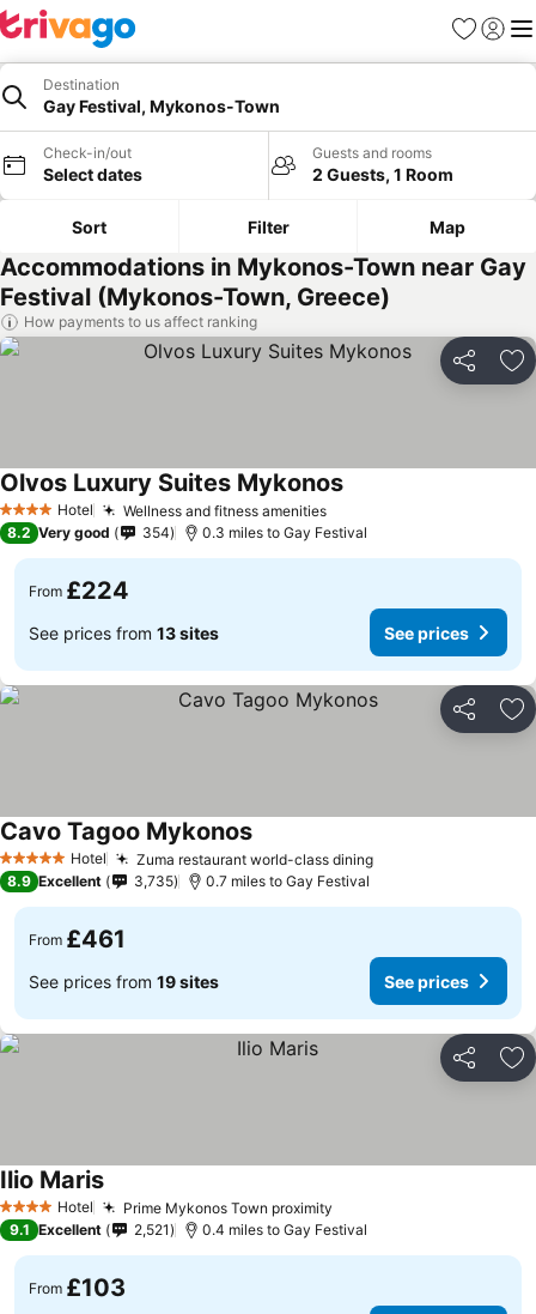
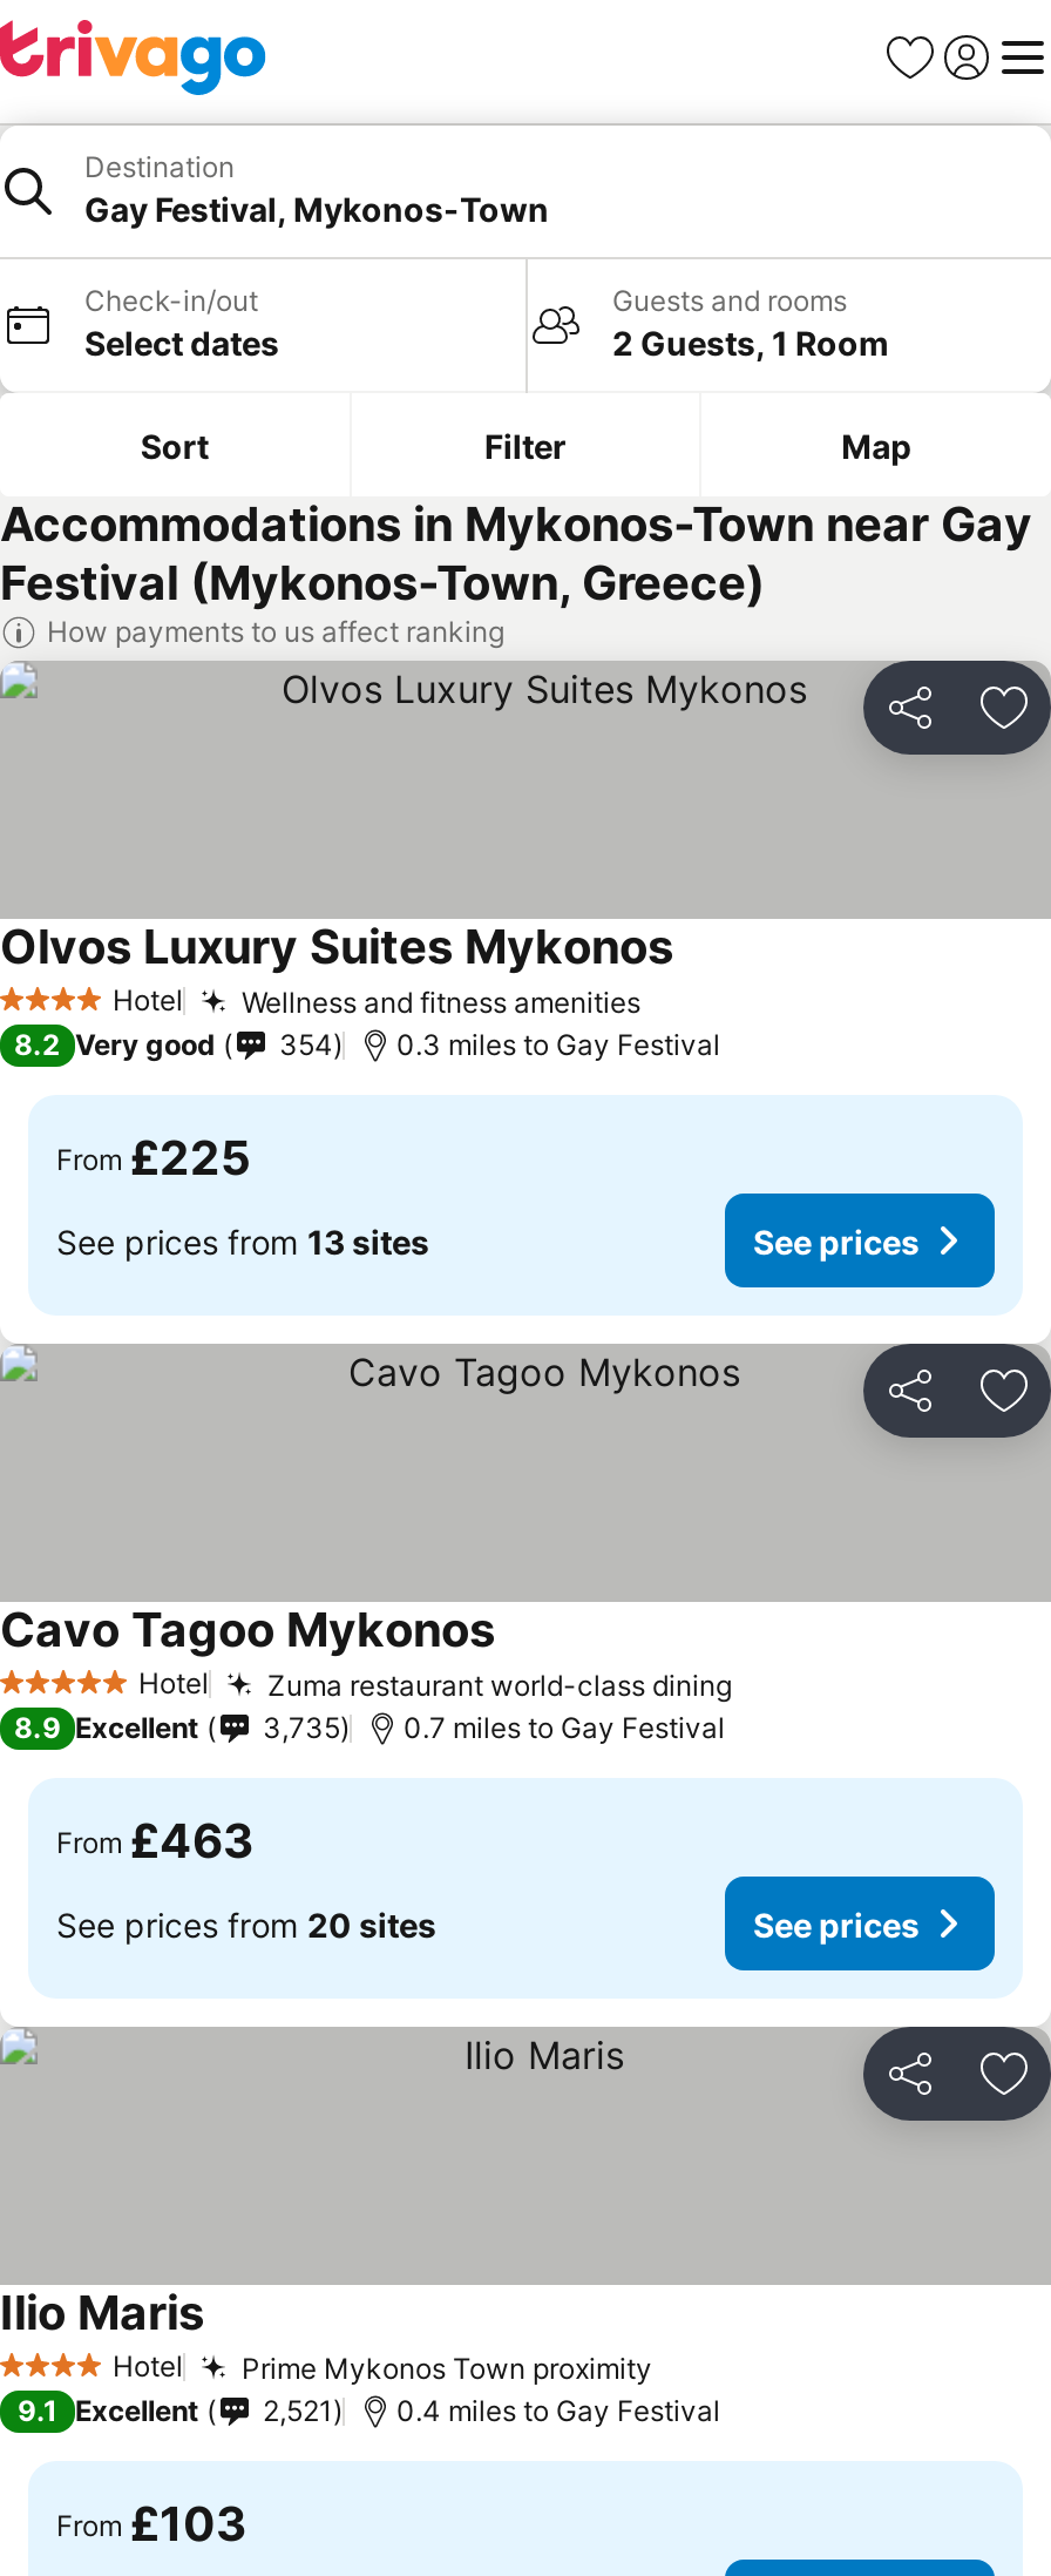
[29,576,129,605] From £224 -> [56,1130,251,1186] From £225
[29,925,126,953] From £461 -> [56,1813,253,1870] From £463
[29,971,219,991] See prices from 19 sites -> [56,1904,436,1943] See prices from 20 sites

